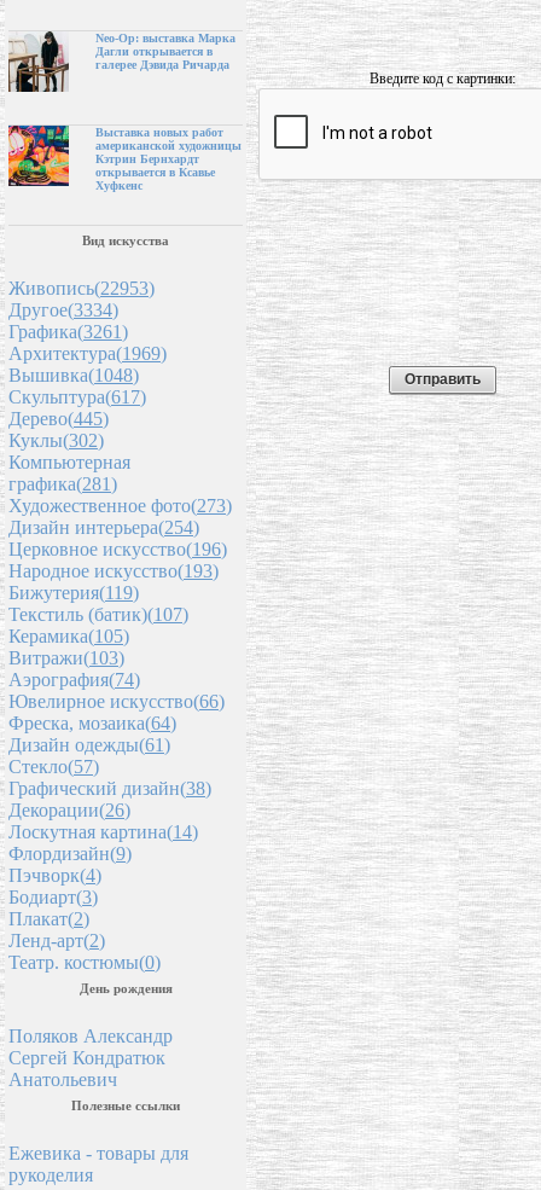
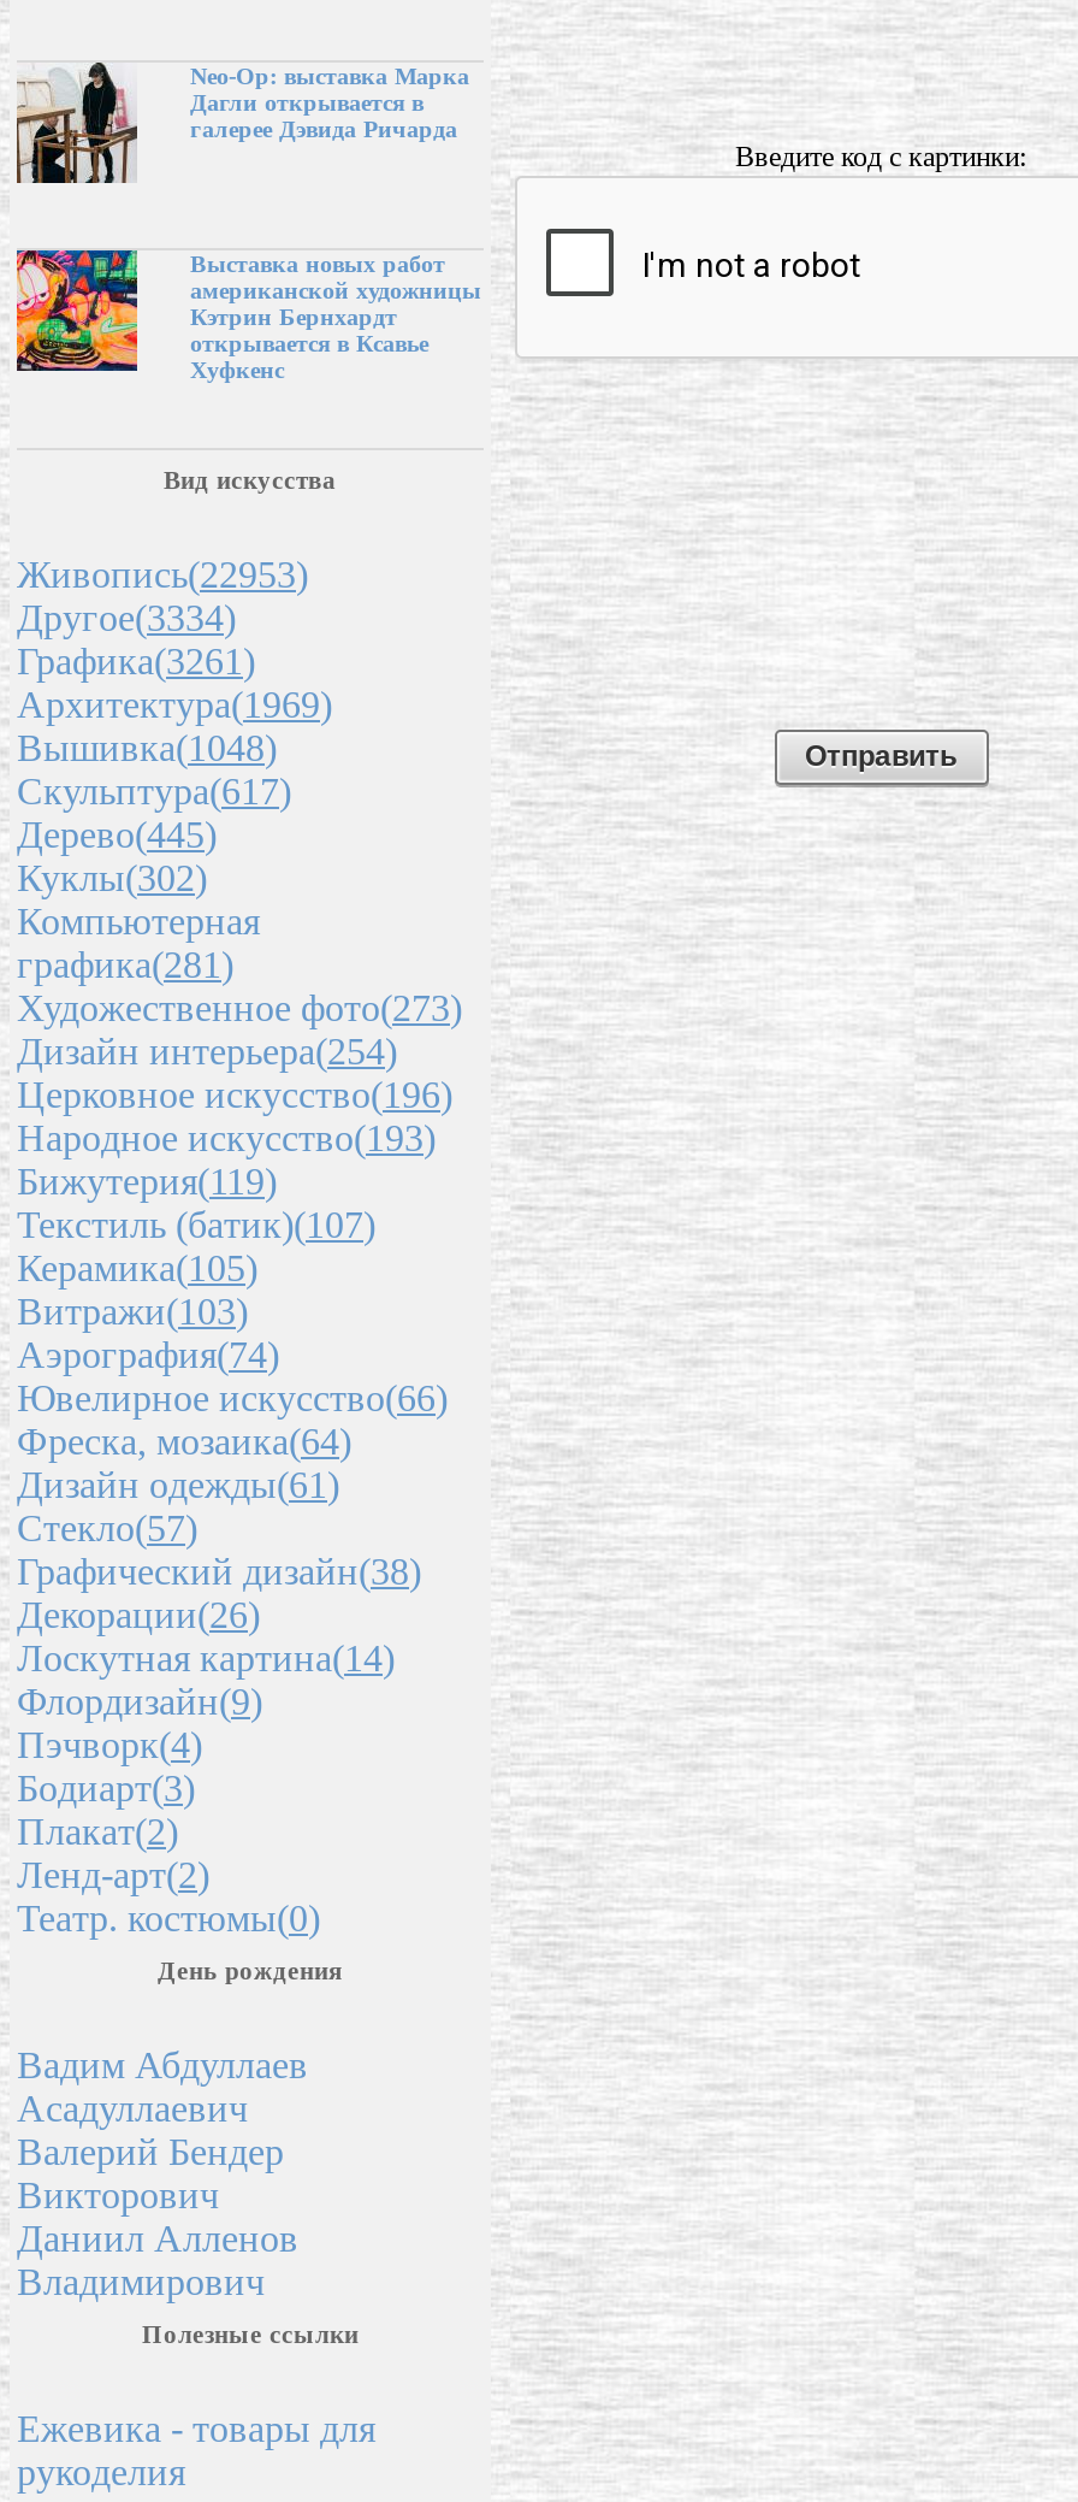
[8,1026,173,1090] Поляков Александр | Сергей Кондратюк | Анатольевич -> [17,2045,308,2303] Вадим Абдуллаев | Асадуллаевич | Валерий Бендер | Викторович | Даниил Алленов | Владимирович

